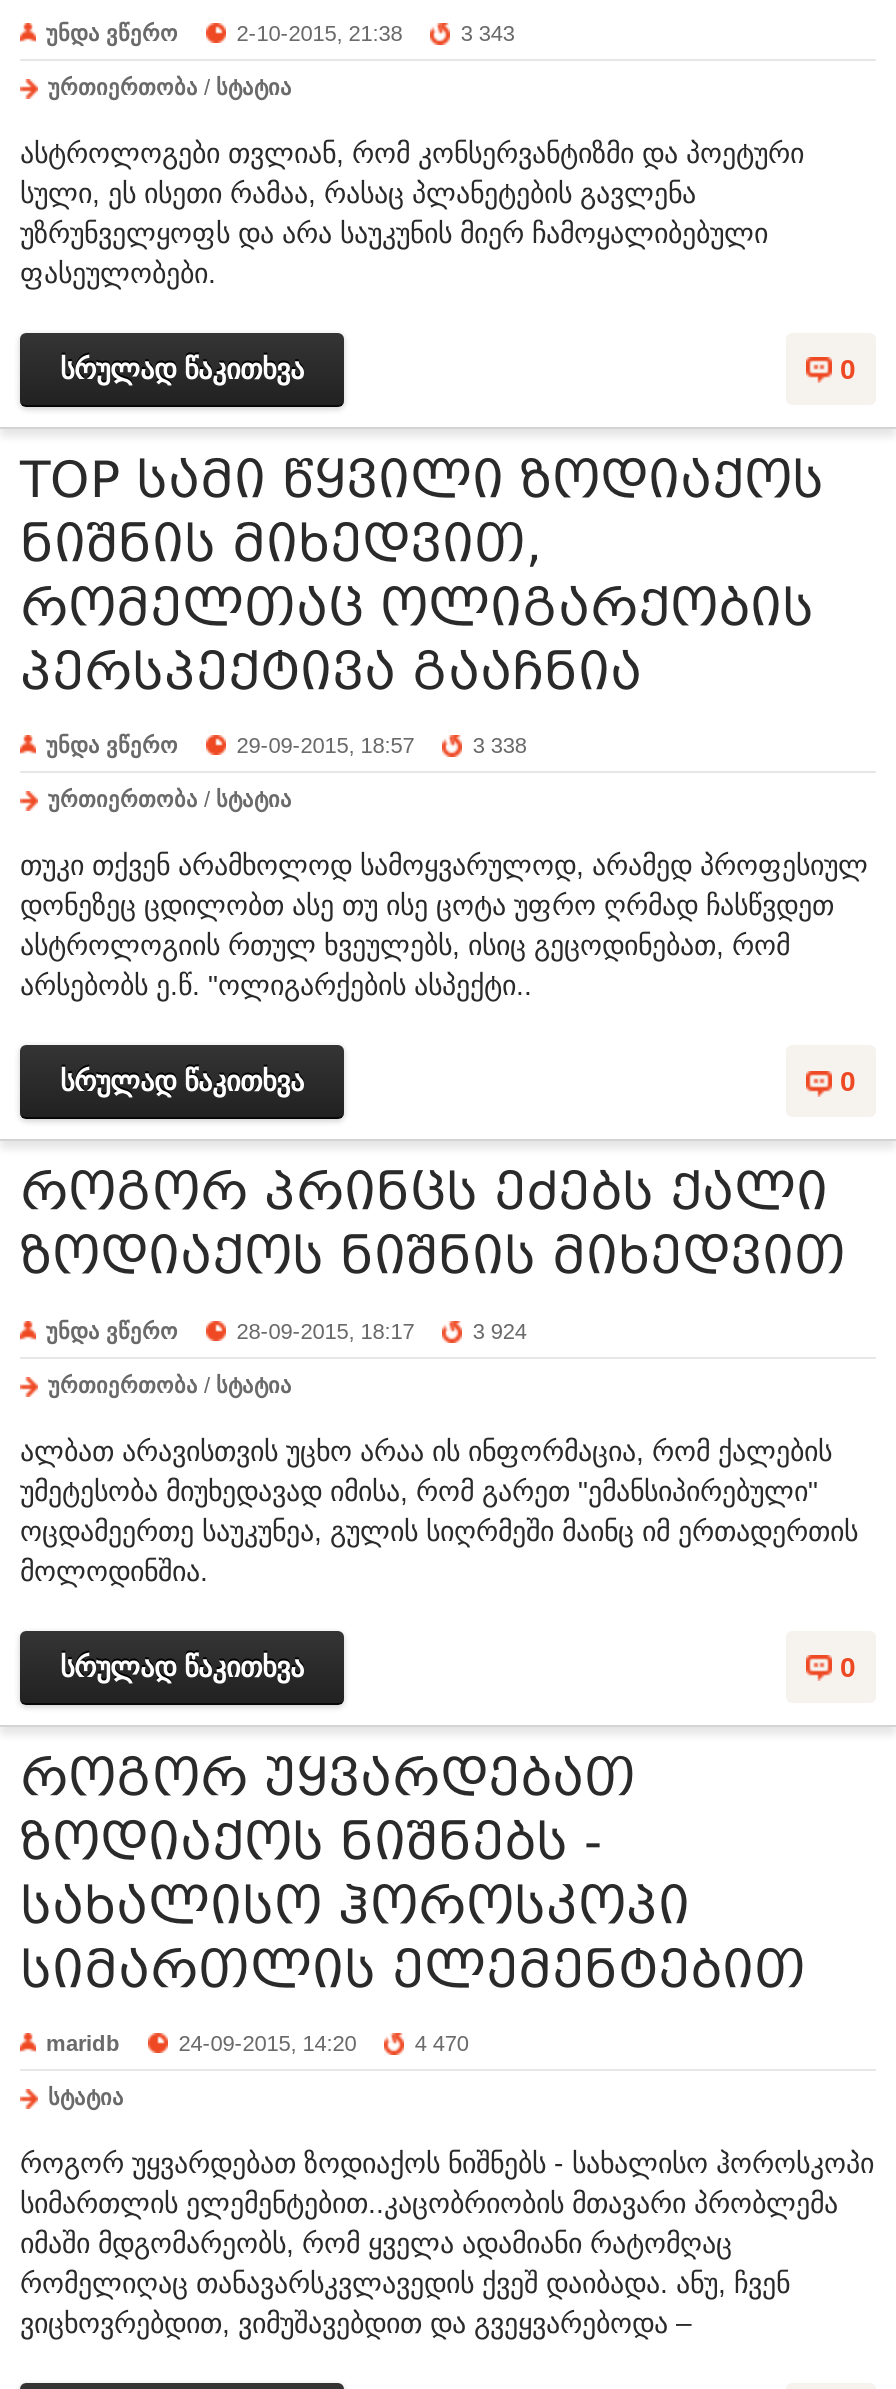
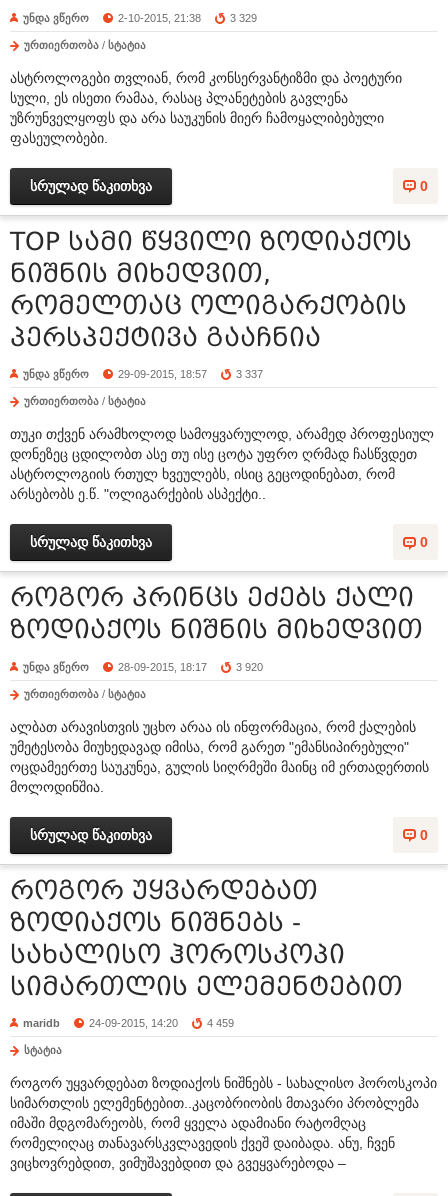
[461,20,515,44] 3 343 -> [230,11,257,23] 3 329
[473,733,527,757] 3 338 -> [236,368,263,380] 3 337
[473,1318,527,1342] 3 924 -> [236,660,263,672] 3 920
[415,2031,469,2055] 4 470 -> [207,1017,234,1029] 4 459

